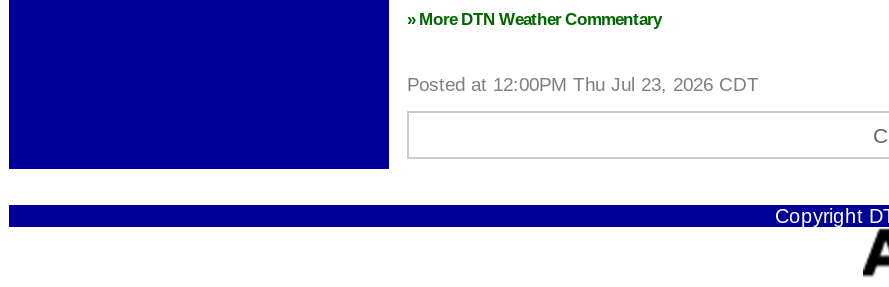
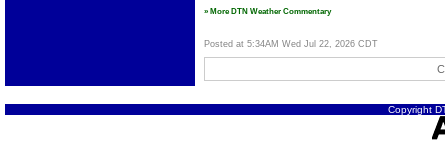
[407,75,759,95] Posted at 12:00PM Thu Jul 23, 2026 CDT -> [204,39,378,49] Posted at 5:34AM Wed Jul 22, 2026 CDT

